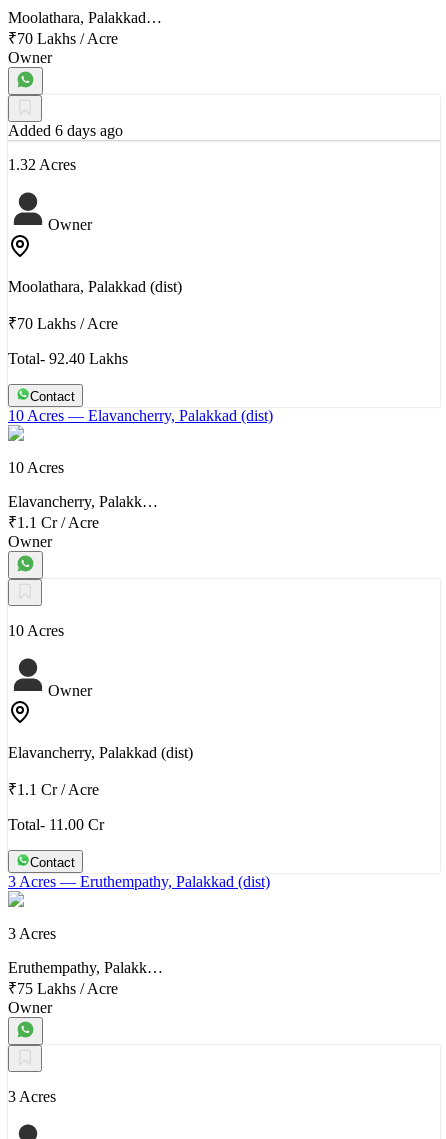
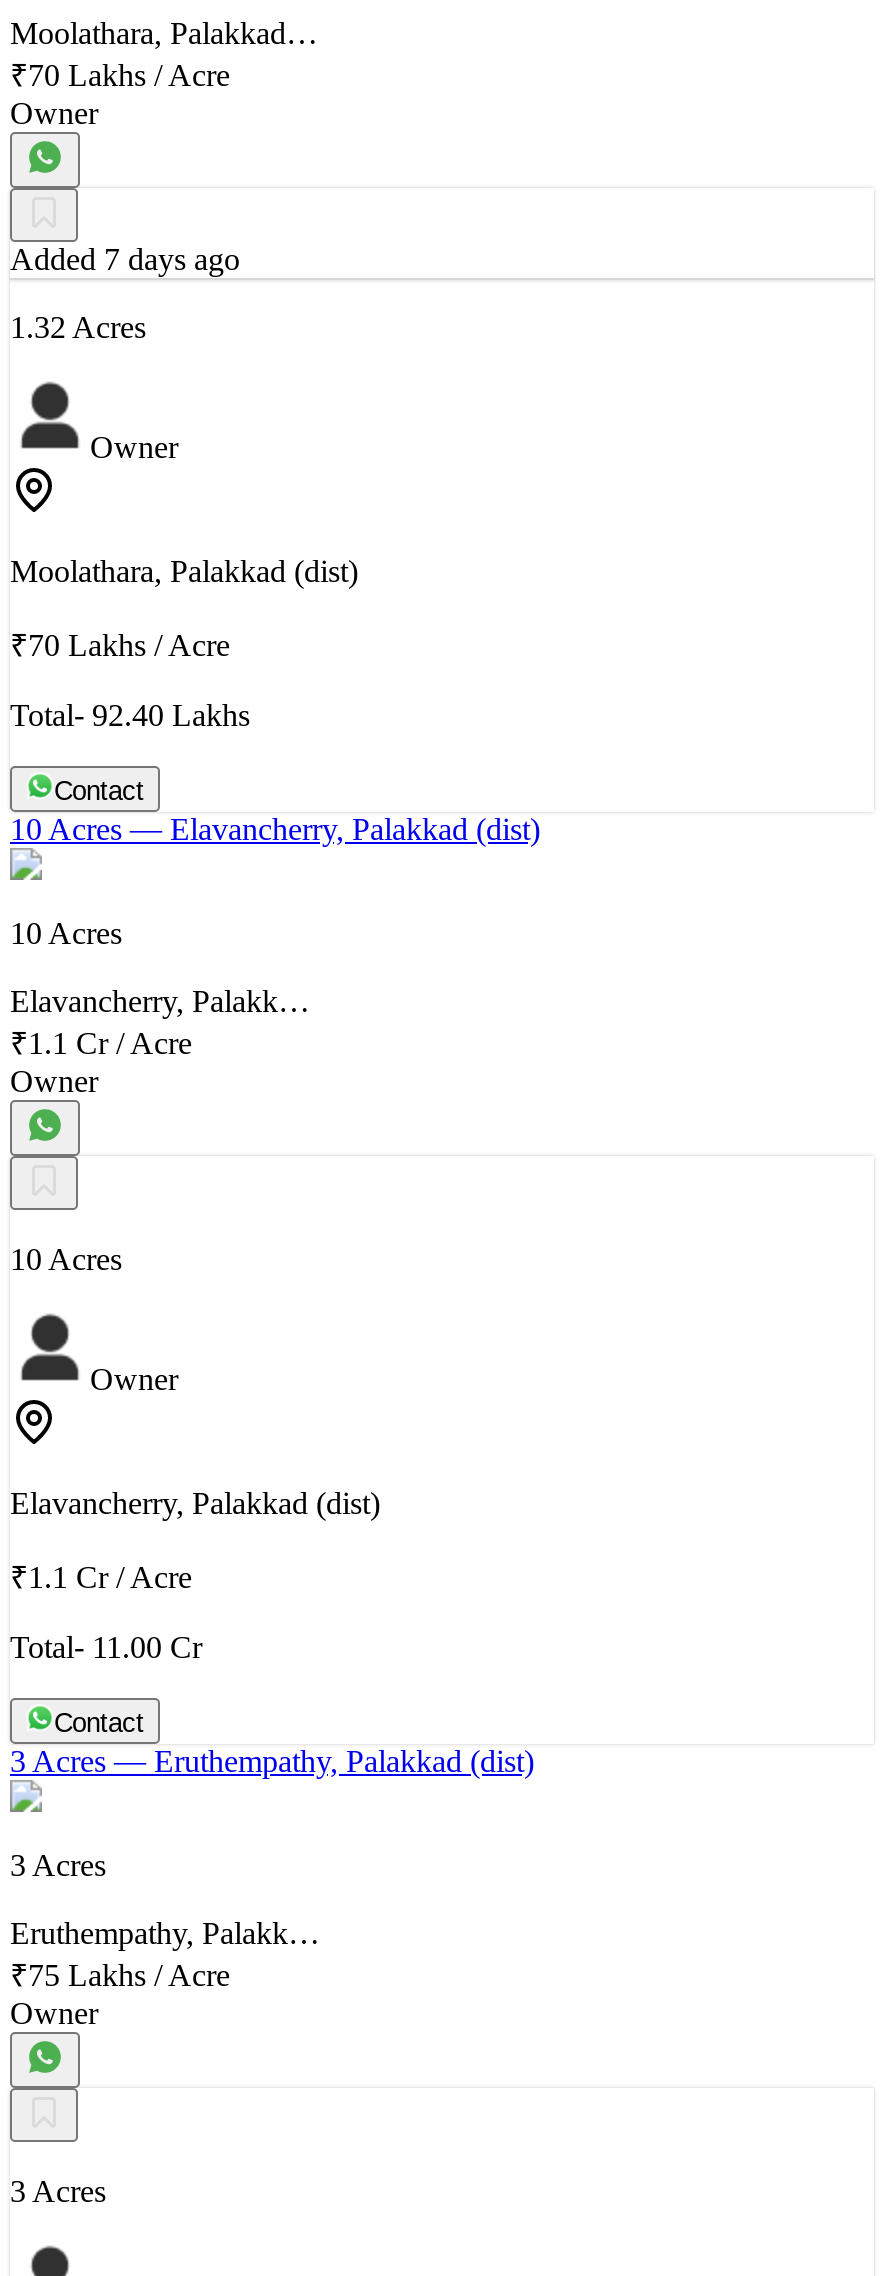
[8,122,123,139] Added 6 days ago -> [10,241,240,275] Added 7 days ago

